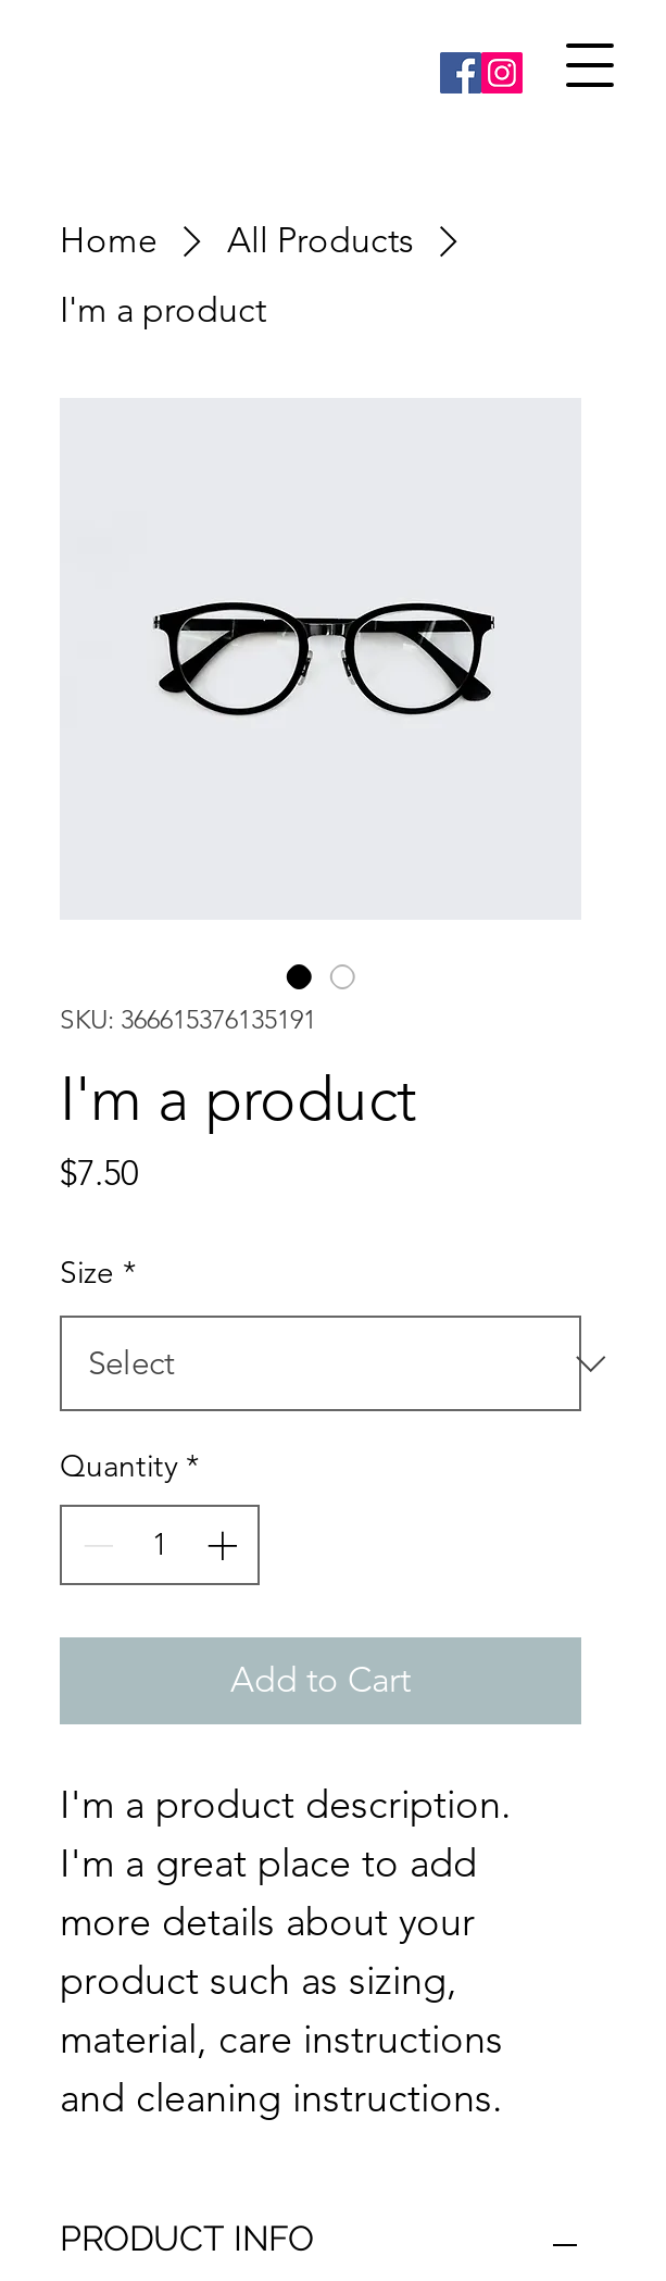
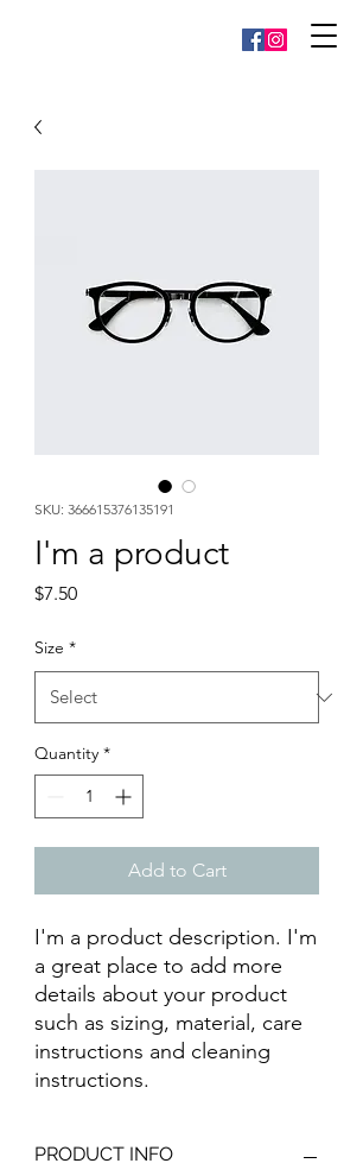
[60,220,414,331] Home | All Products | I'm a product -> none

